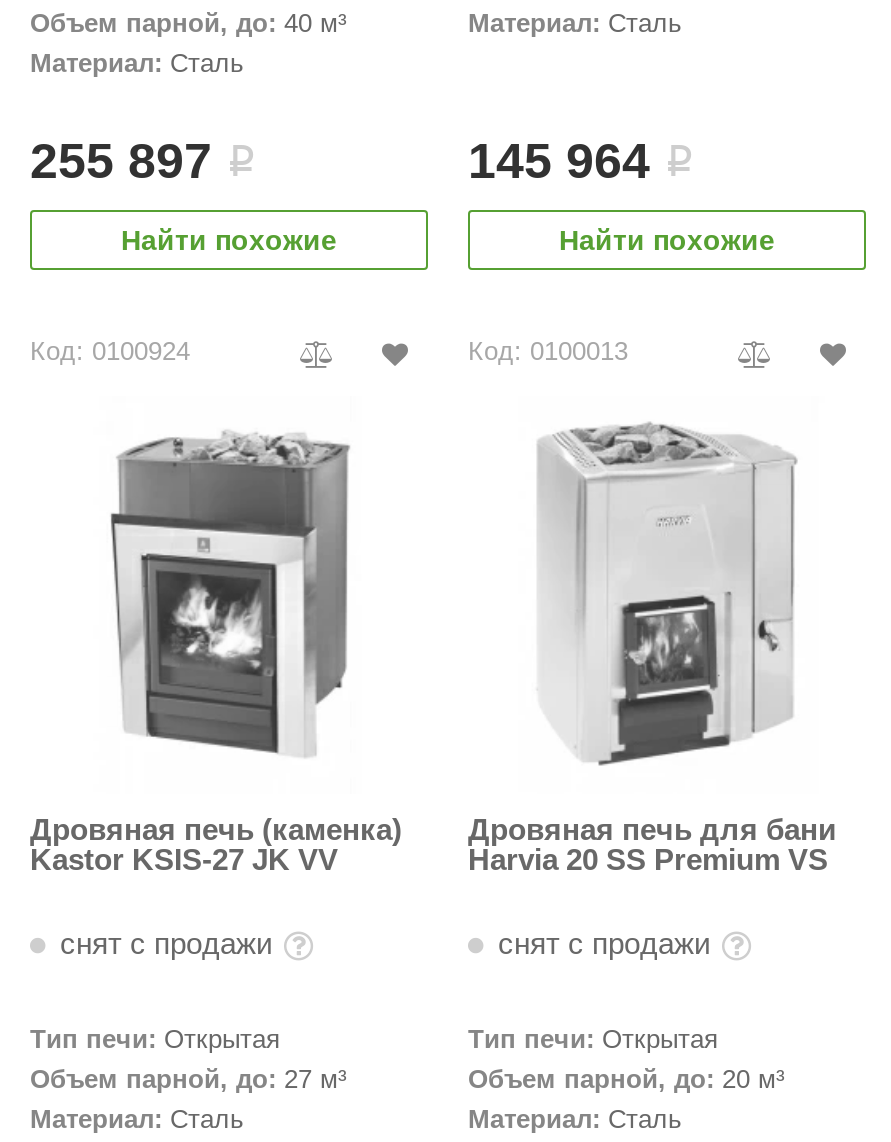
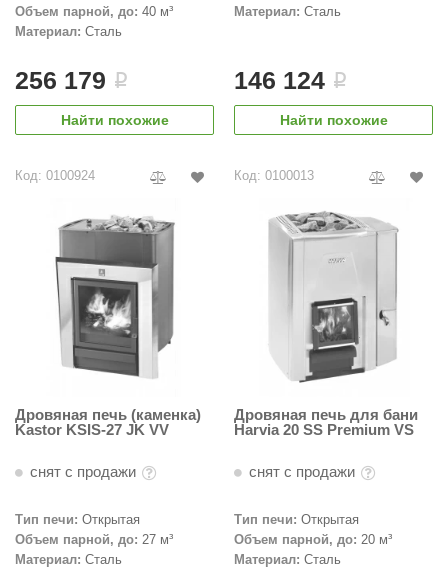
[30,132,258,188] 255 897 i -> [15,66,129,94] 256 179 i
[468,132,696,188] 145 964 i -> [234,66,348,94] 146 124 i

